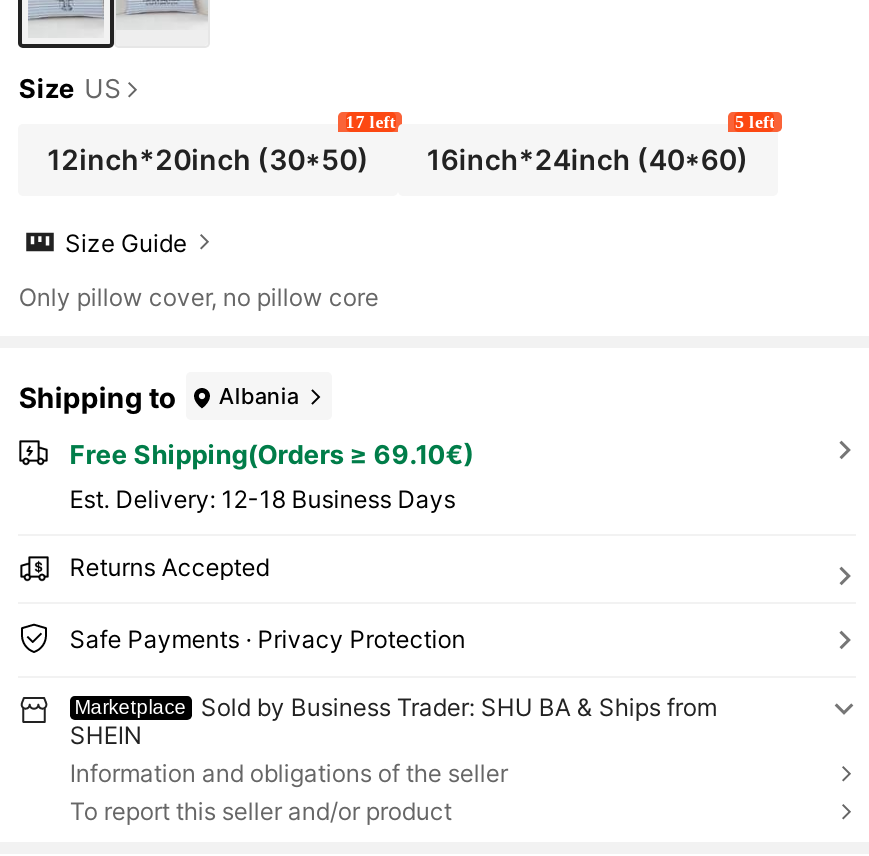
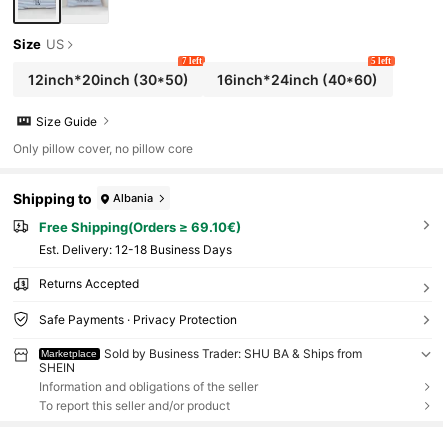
[346,112,396,132] 17 left -> [182,56,202,66] 7 left

